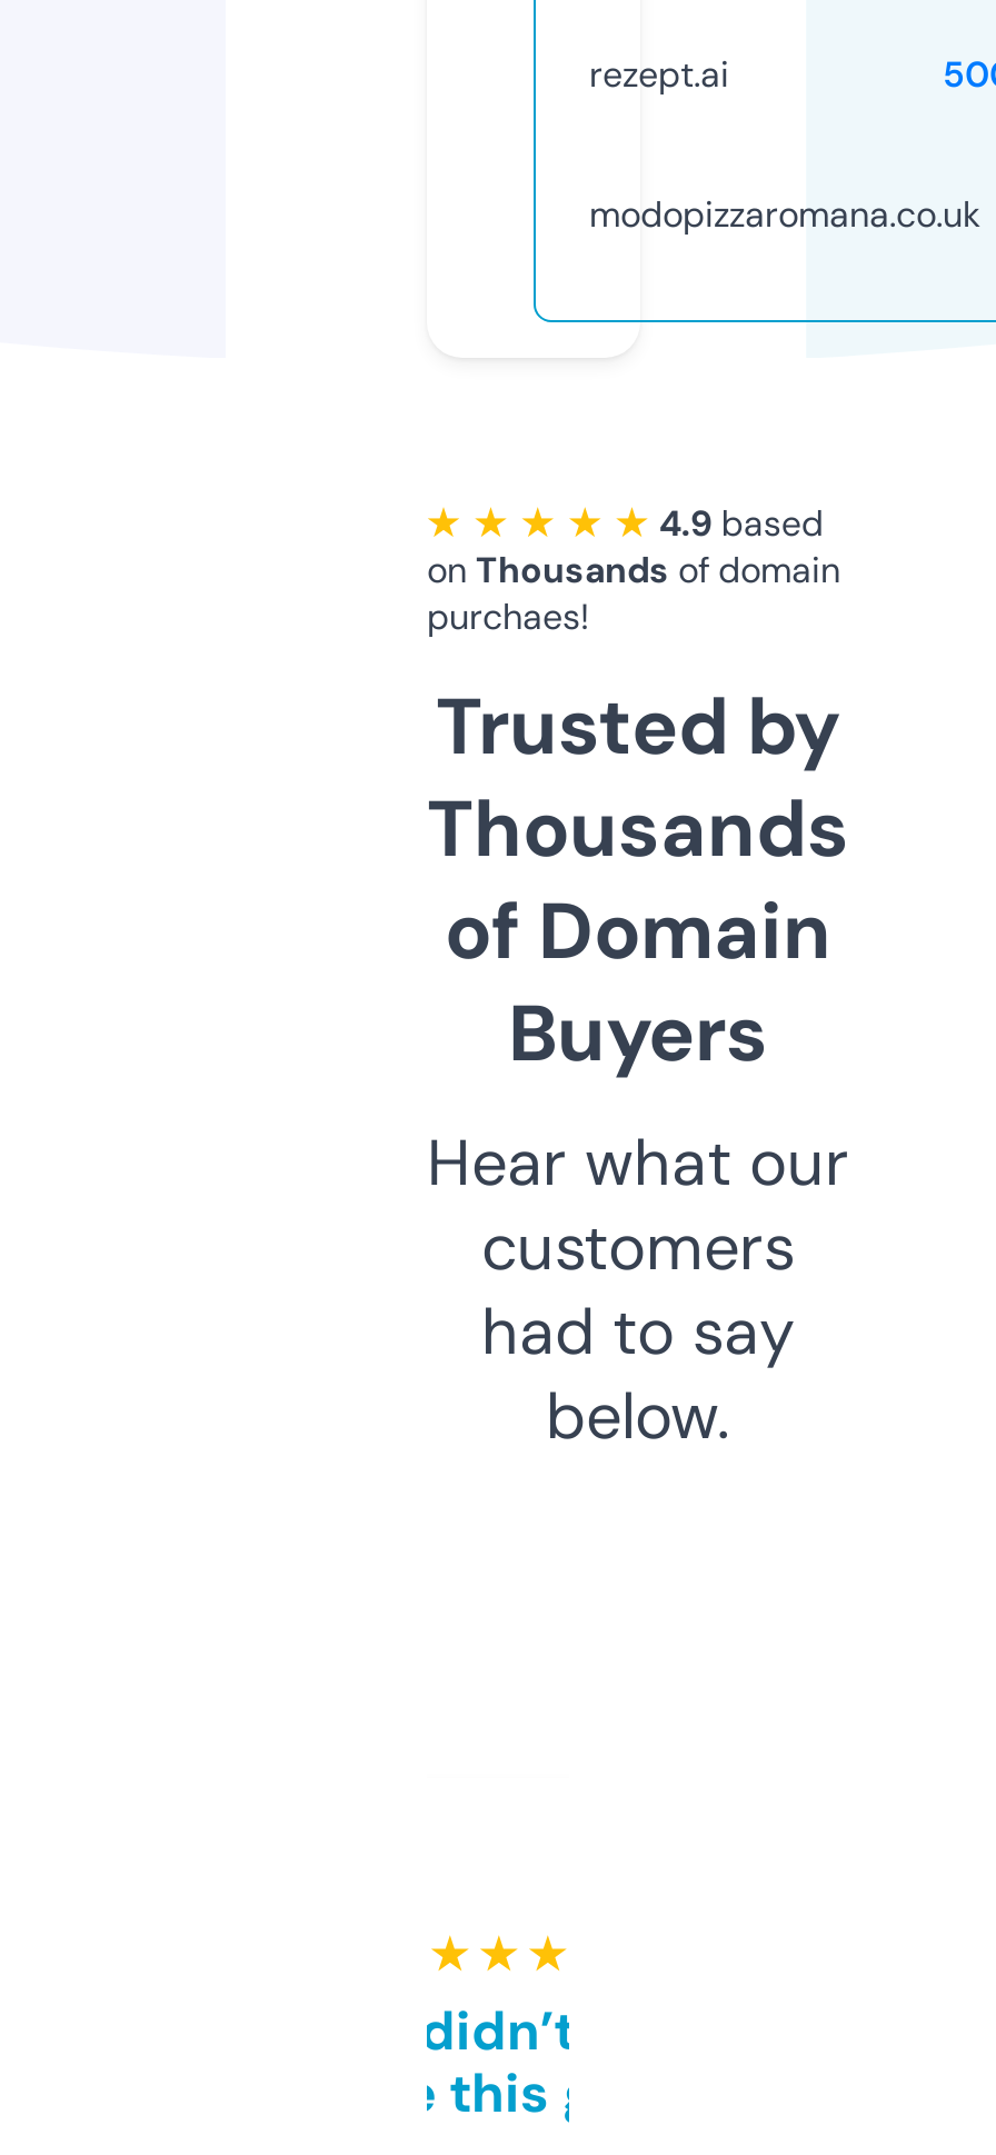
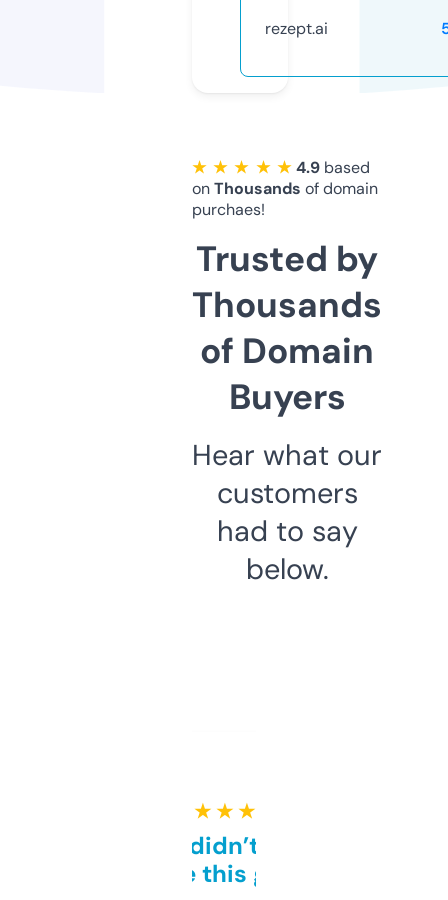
[589,191,980,237] modopizzaromana.co.uk -> none

